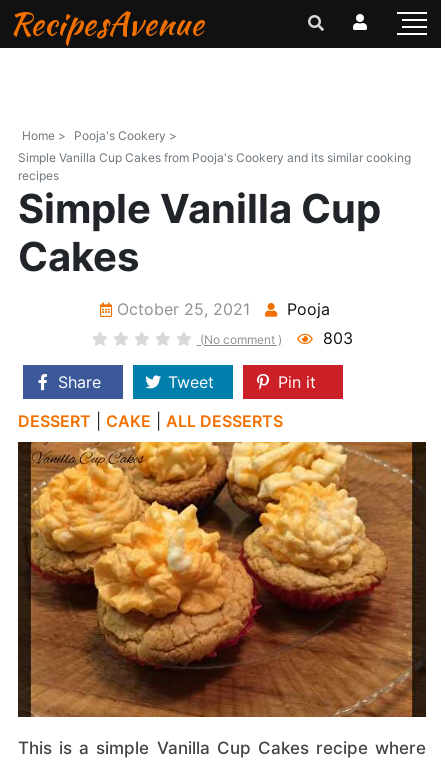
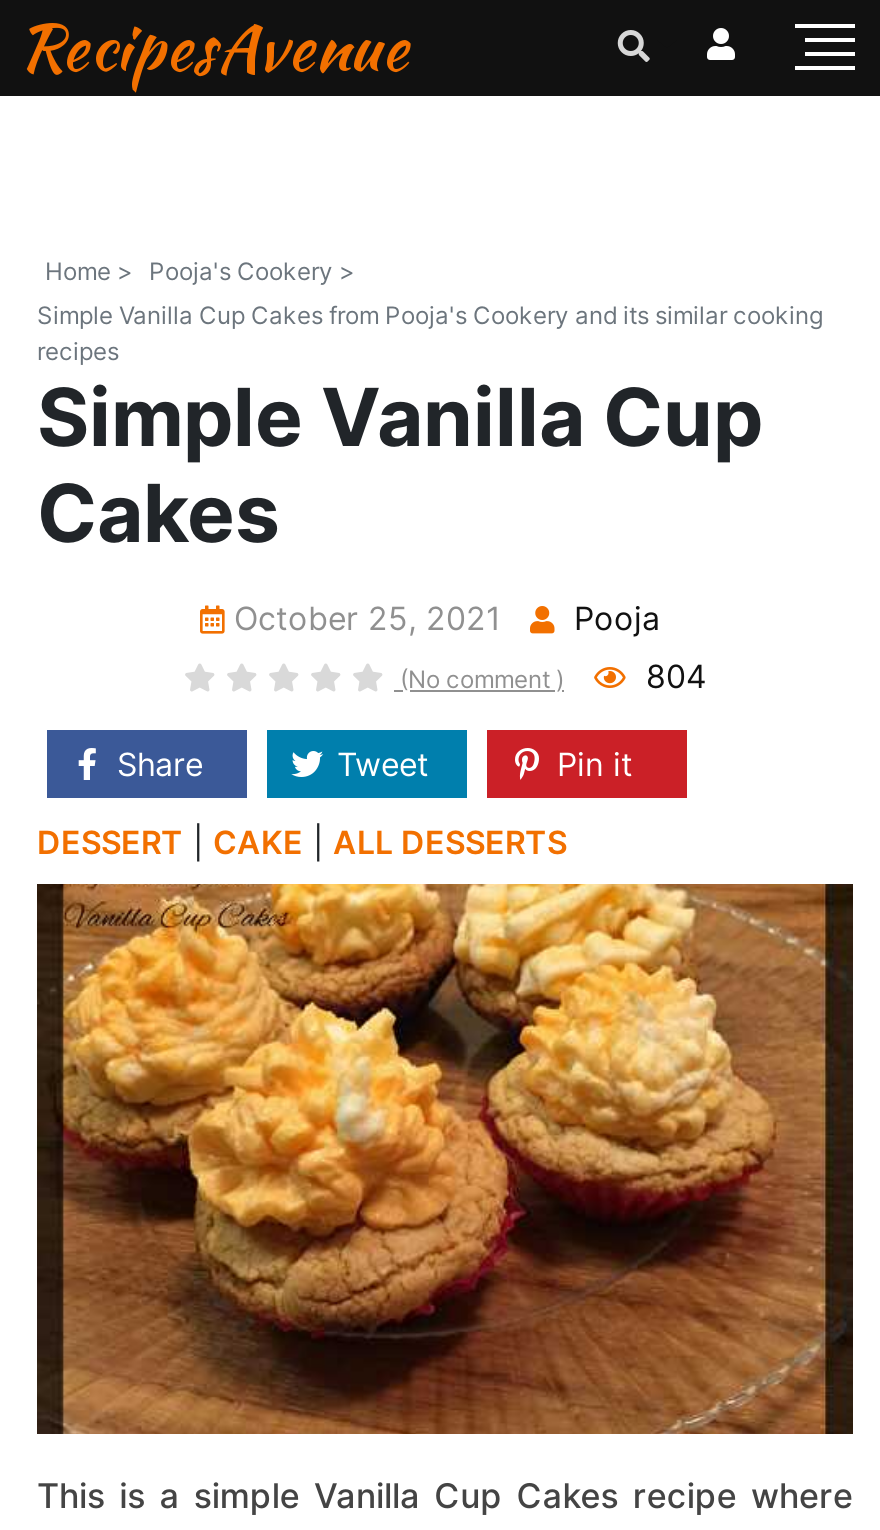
[322,328,352,348] 803 -> [646,656,706,696] 804

